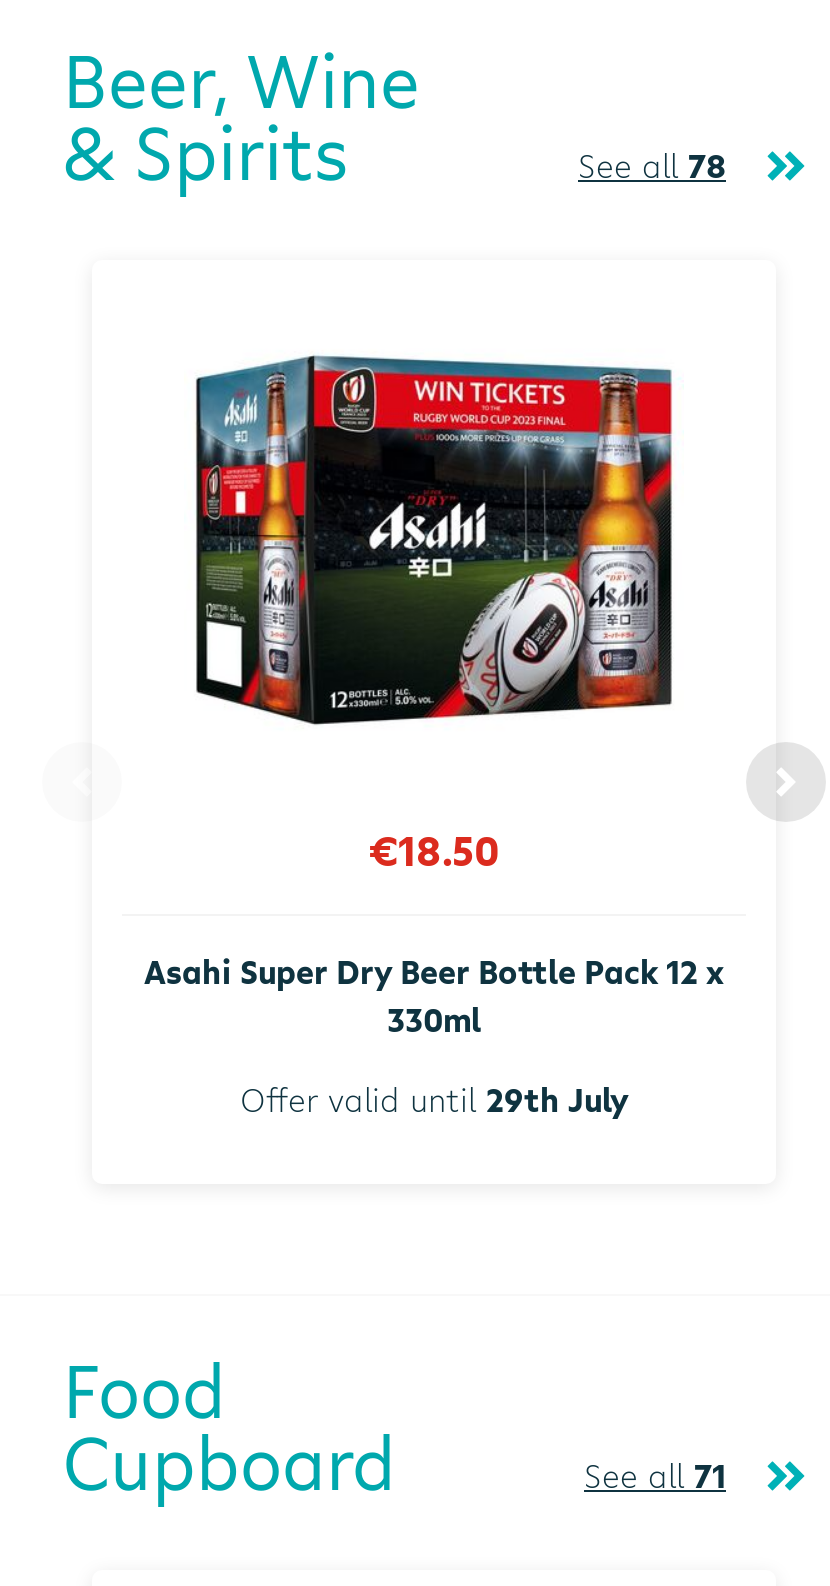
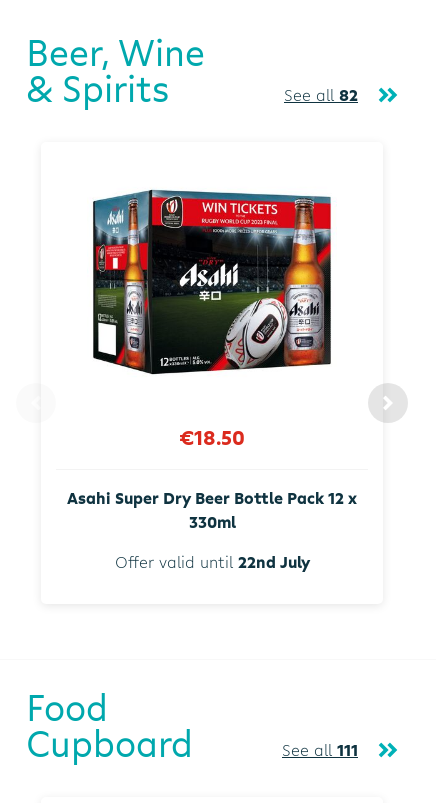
[578,144,726,188] See all 78 -> [284,84,358,106] See all 82
[240,1077,628,1121] Offer valid until 29th July -> [114,551,309,573] Offer valid until 22nd July
[584,1453,726,1497] See all 71 -> [282,739,358,761] See all 111

